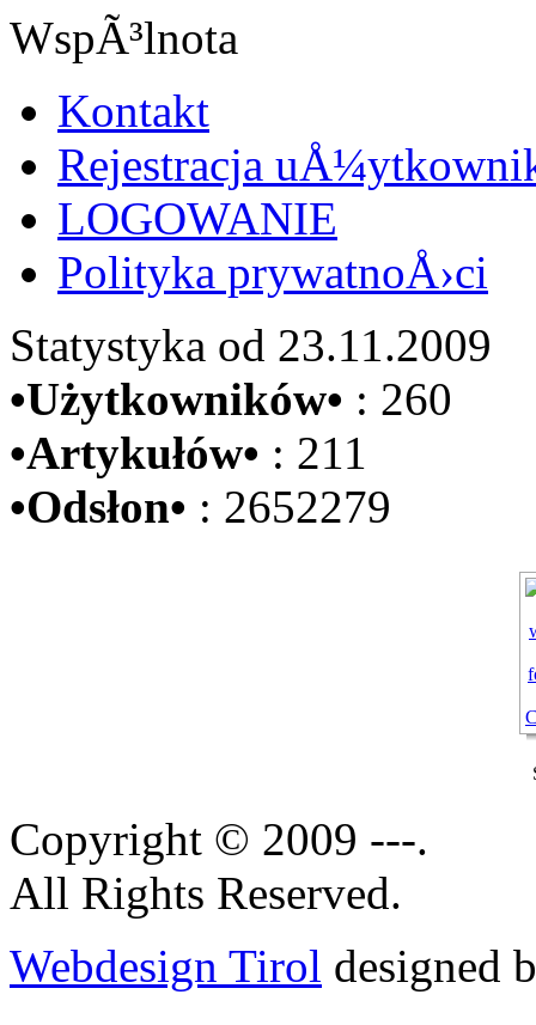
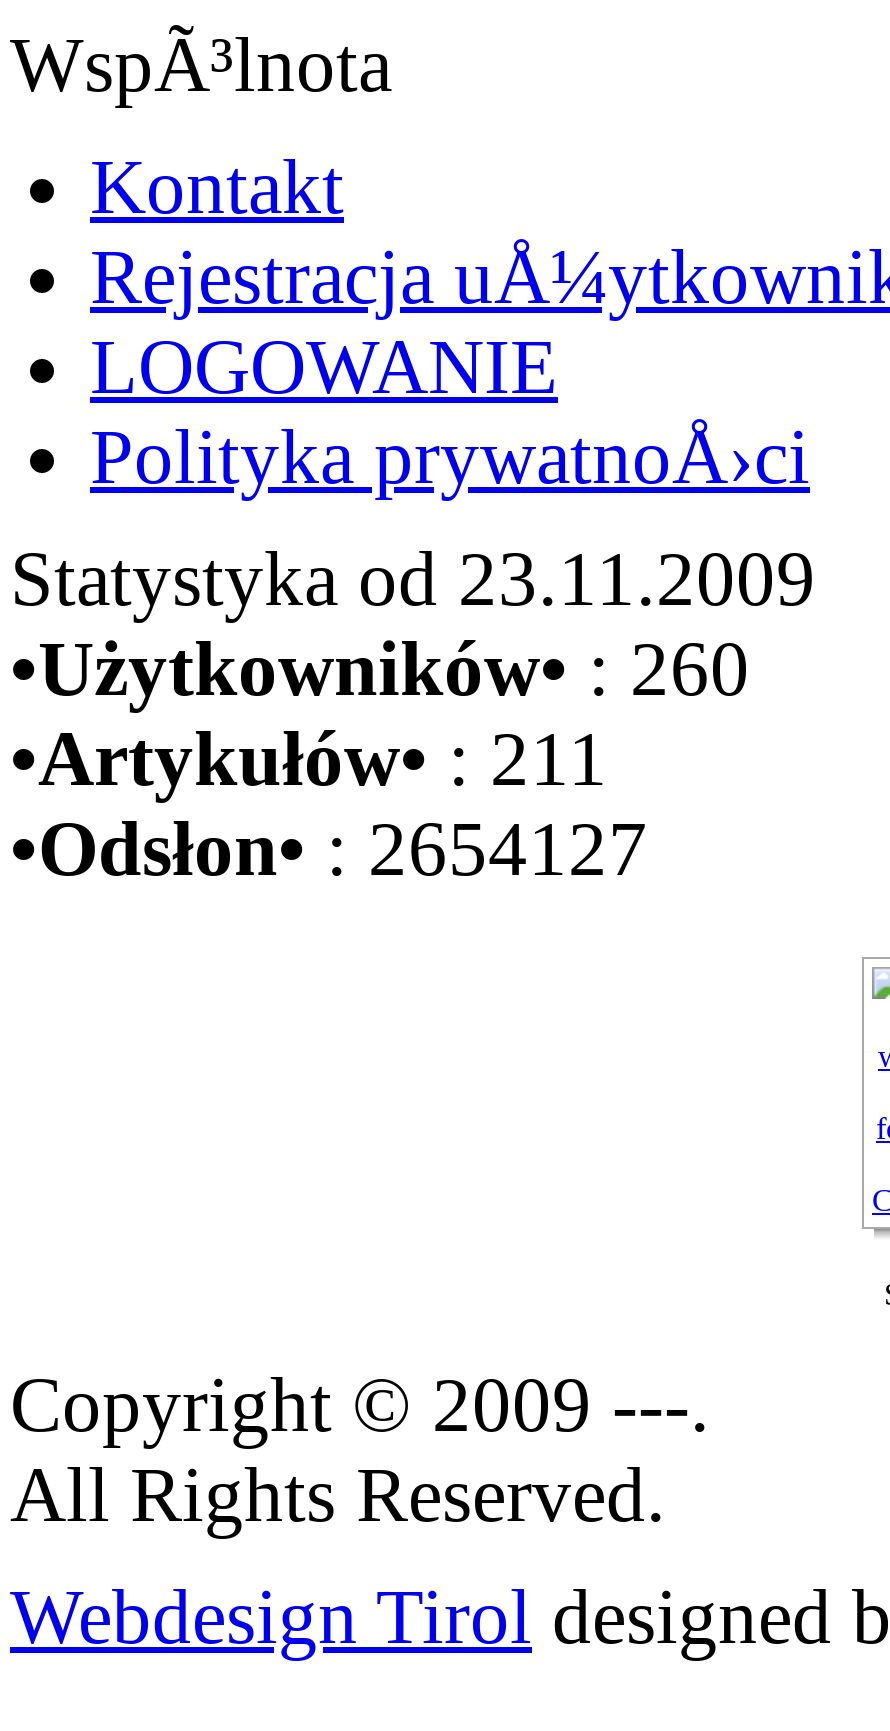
[10,481,391,532] •Odsłon•: 2652279 -> [10,805,648,891] •Odsłon•: 2654127

